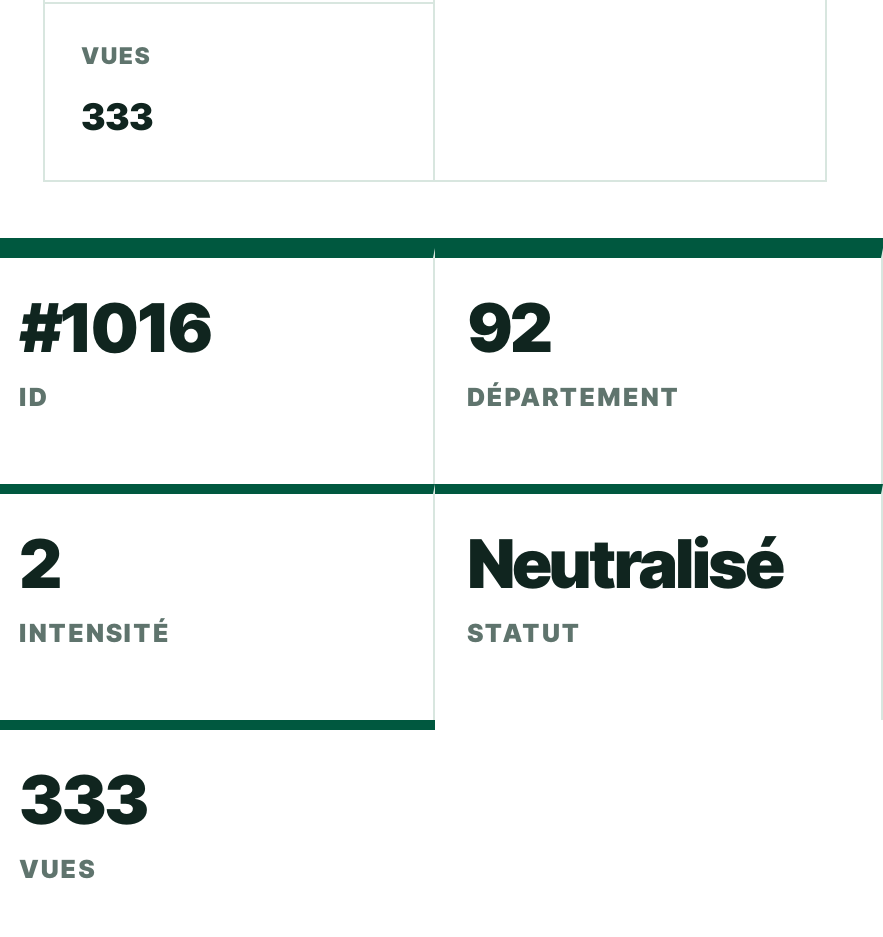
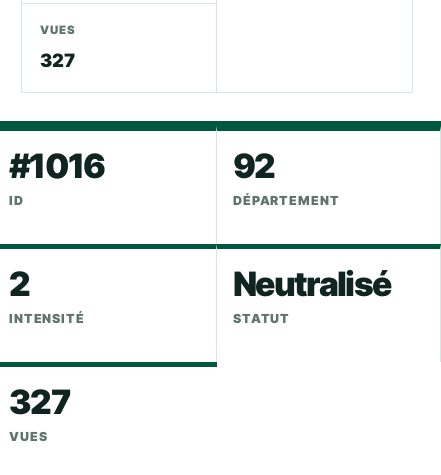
[81,94,153,138] 333 -> [40,49,75,71] 327
[19,758,147,840] 333 -> [9,381,70,422] 327

